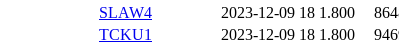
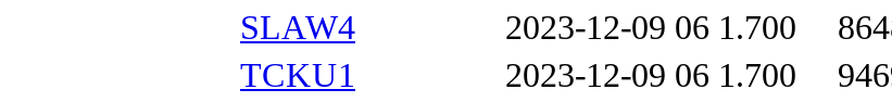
[221,4,355,21] 2023-12-09 18 1.800 -> [505,10,796,46] 2023-12-09 06 1.700
[221,26,355,43] 2023-12-09 18 1.800 -> [505,57,796,94] 2023-12-09 06 1.700

